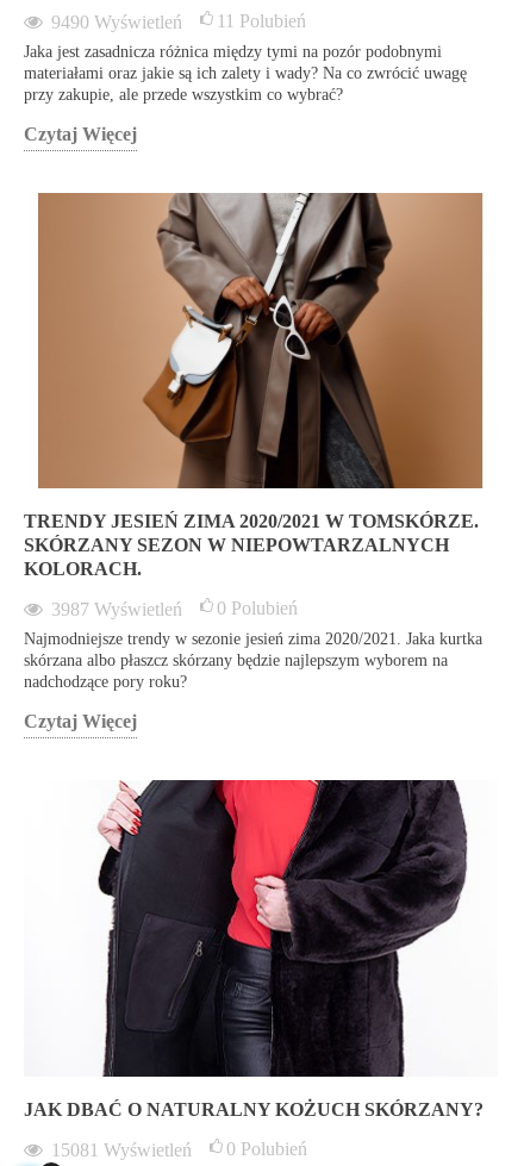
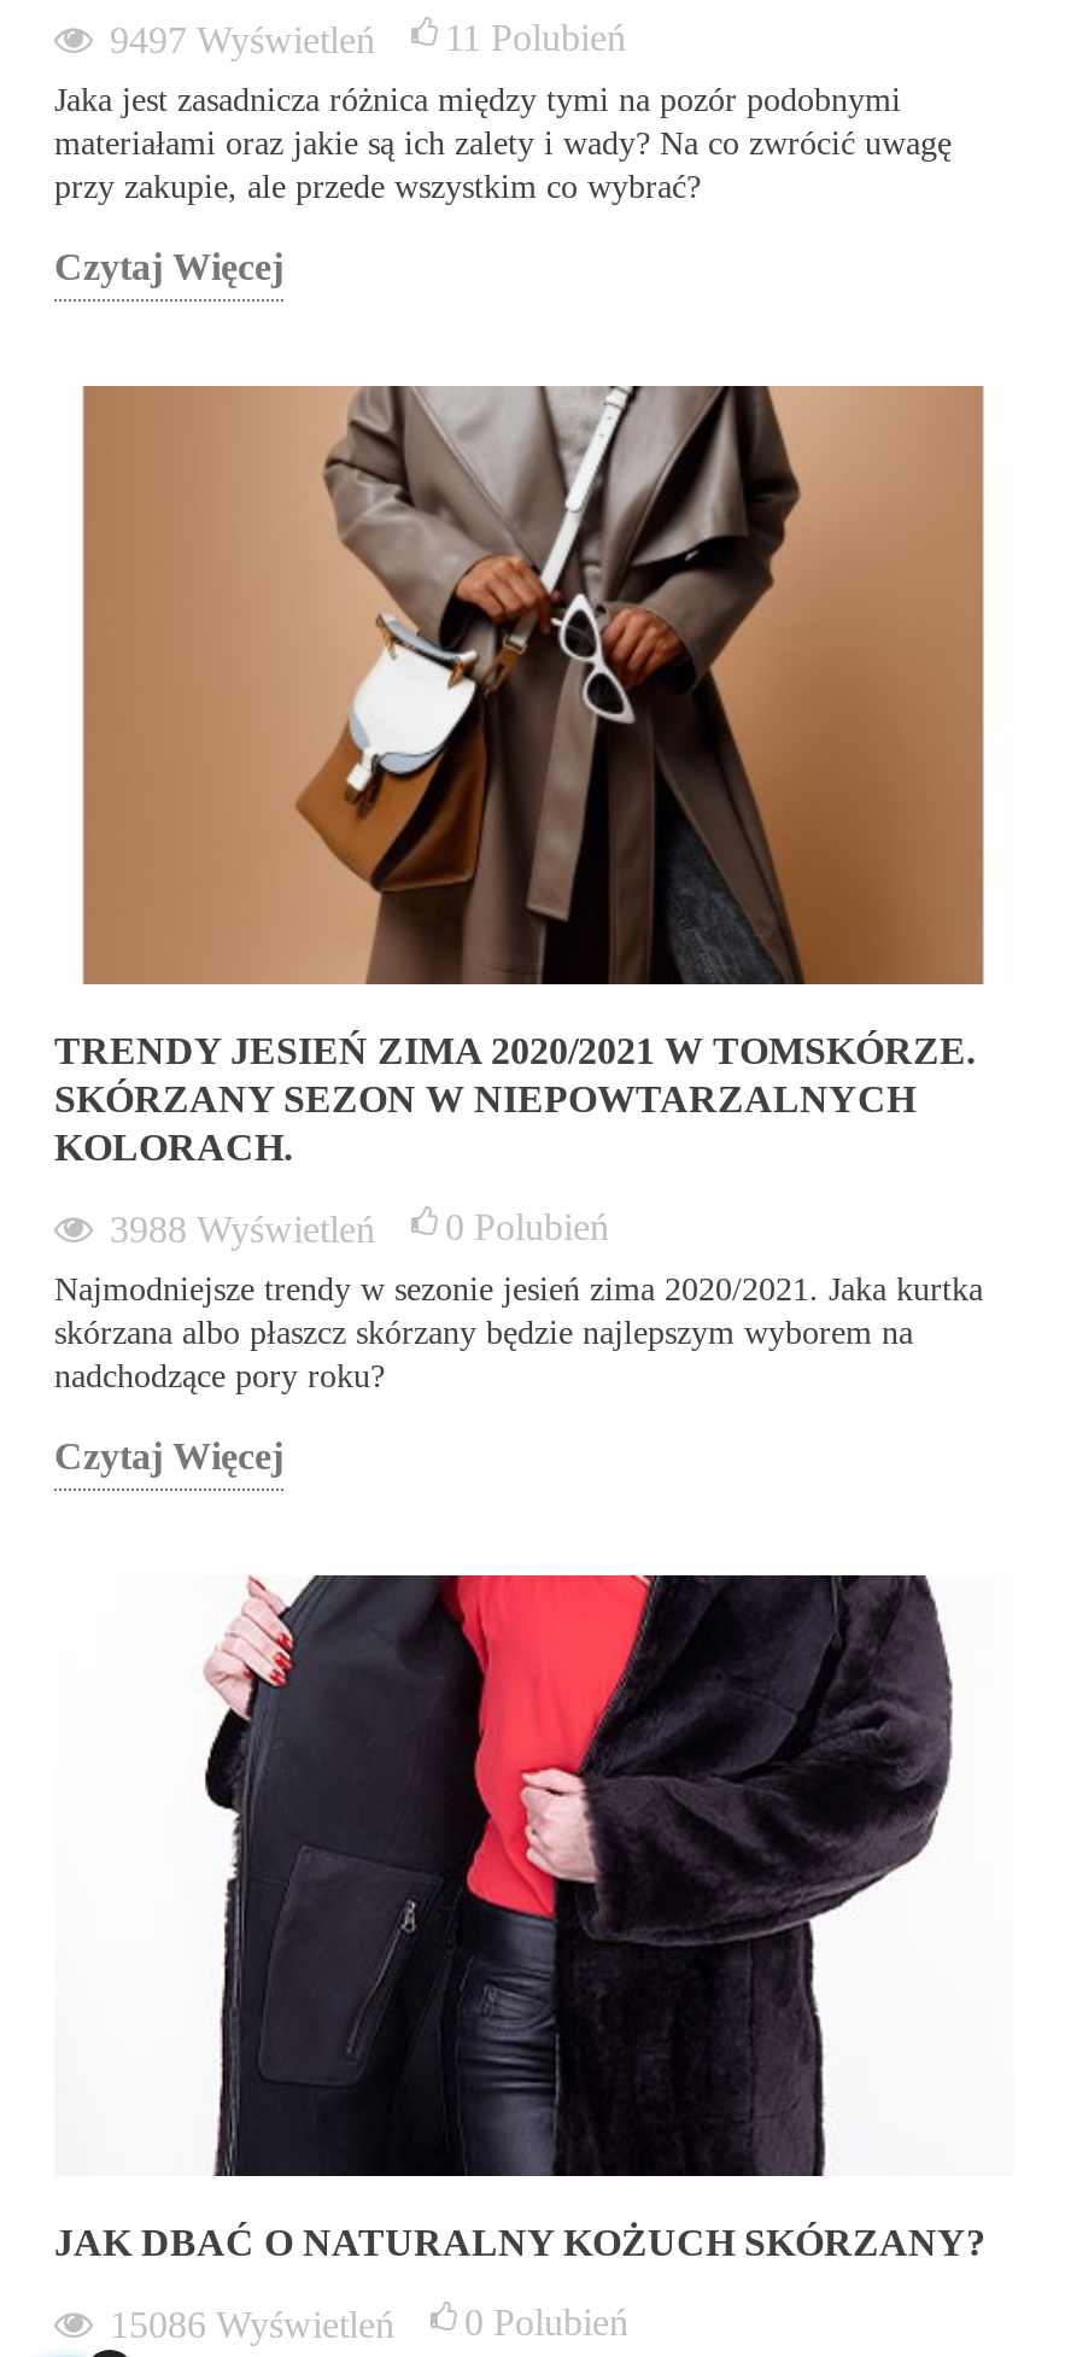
[46,10,306,32] 9490 Wyświetleń 11 Polubień -> [100,16,626,59] 9497 Wyświetleń 11 Polubień
[46,598,298,620] 3987 Wyświetleń 0 Polubień -> [100,1207,609,1250] 3988 Wyświetleń 0 Polubień
[46,1139,307,1160] 15081 Wyświetleń 0 Polubień -> [100,2302,628,2345] 15086 Wyświetleń 0 Polubień

